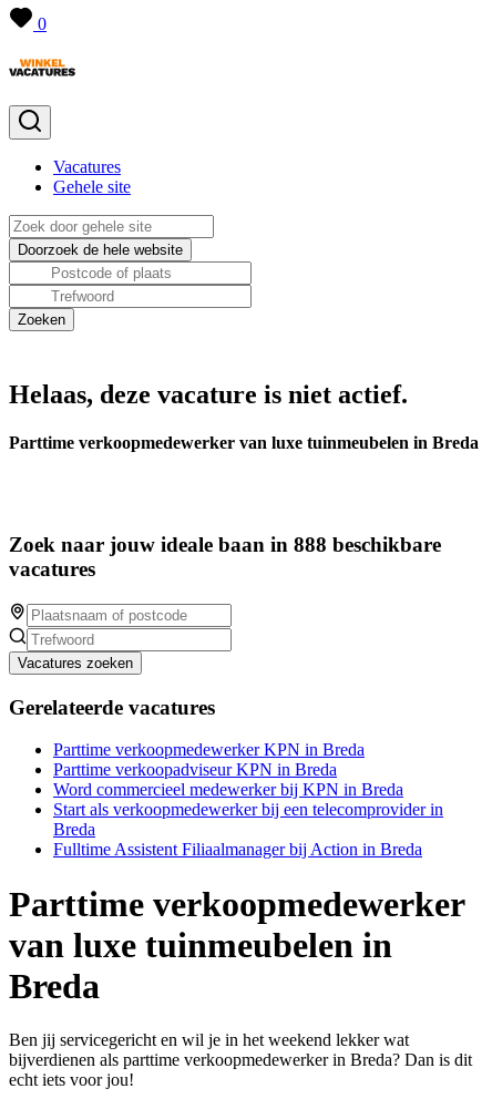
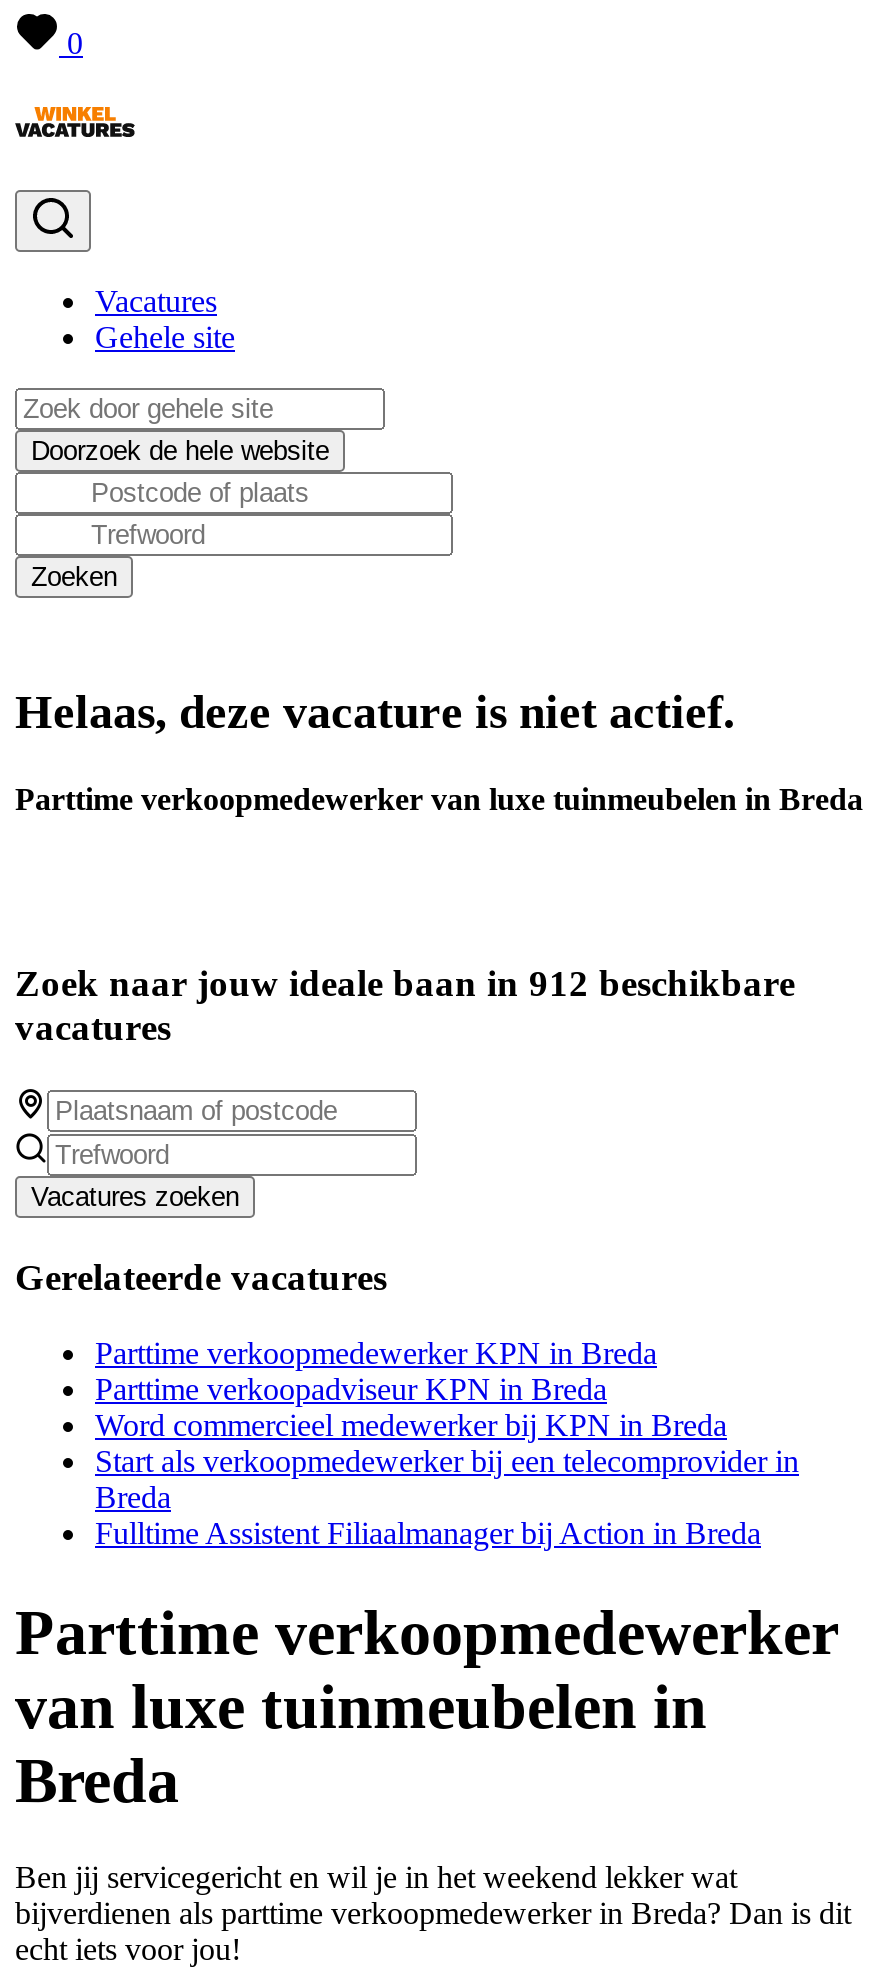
[9,533,441,556] Zoek naar jouw ideale baan in 888 beschikbare -> [15,962,795,1004] Zoek naar jouw ideale baan in 912 beschikbare

